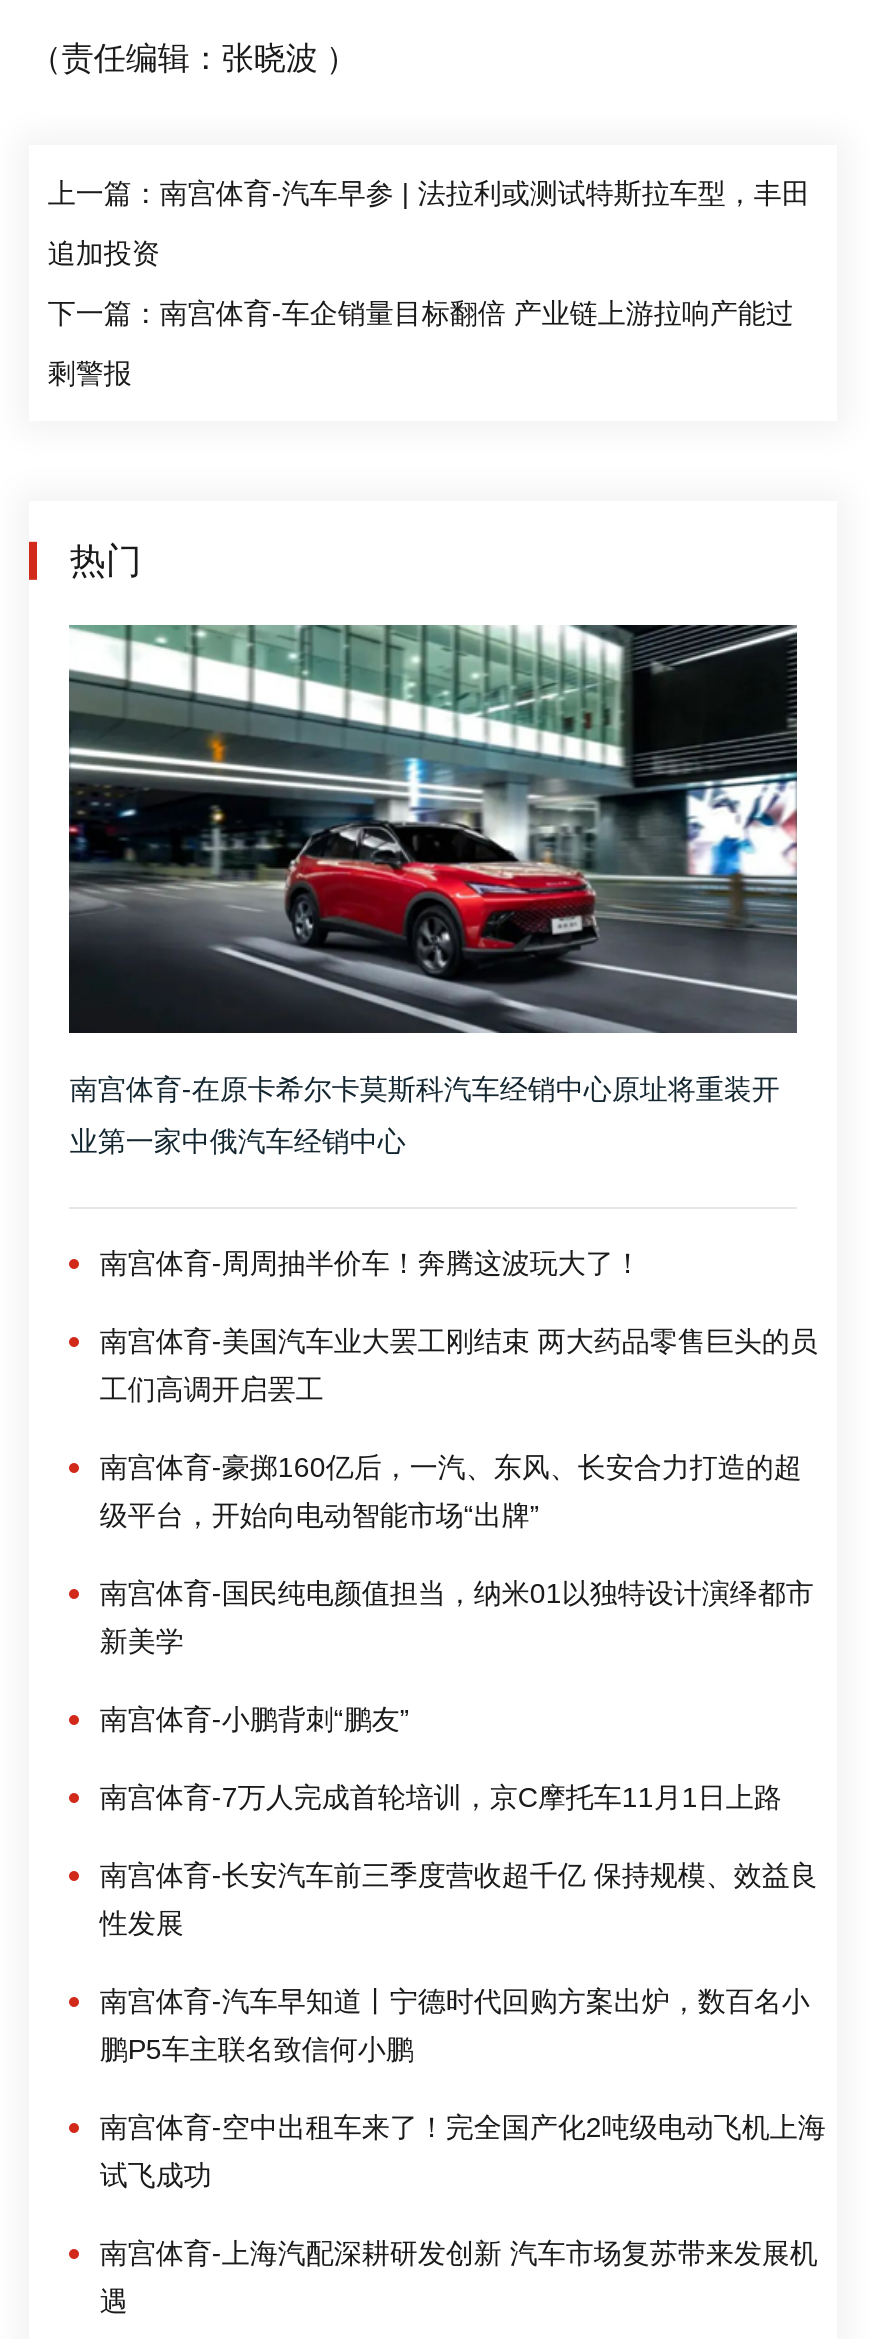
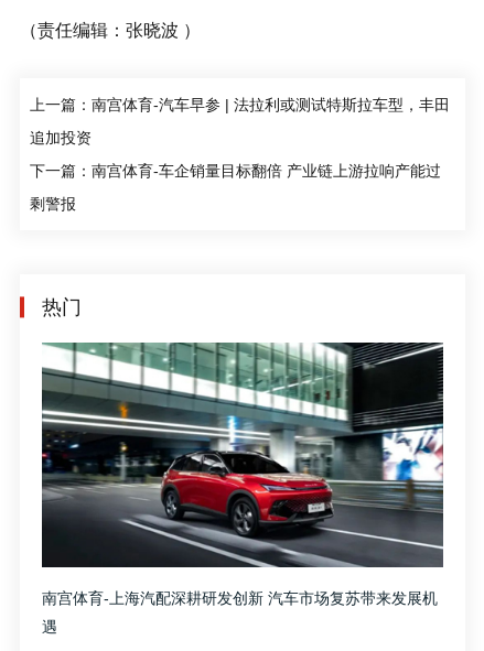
[70,1073,780,1157] 南宫体育-在原卡希尔卡莫斯科汽车经销中心原址将重装开 | 业第一家中俄汽车经销中心 -> none
[100,1247,826,2191] 南宫体育-周周抽半价车！奔腾这波玩大了！ | 南宫体育-美国汽车业大罢工刚结束 两大药品零售巨头的员 | 工们高调开启罢工 | 南宫体育-豪掷160亿后，一汽、东风、长安合力打造的超 | 级平台，开始向电动智能市场“出牌” | 南宫体育-国民纯电颜值担当，纳米01以独特设计演绎都市 | 新美学 | 南宫体育-小鹏背刺“鹏友” | 南宫体育-7万人完成首轮培训，京C摩托车11月1日上路 | 南宫体育-长安汽车前三季度营收超千亿 保持规模、效益良 | 性发展 | 南宫体育-汽车早知道丨宁德时代回购方案出炉，数百名小 | 鹏P5车主联名致信何小鹏 | 南宫体育-空中出租车来了！完全国产化2吨级电动飞机上海 | 试飞成功 -> none

